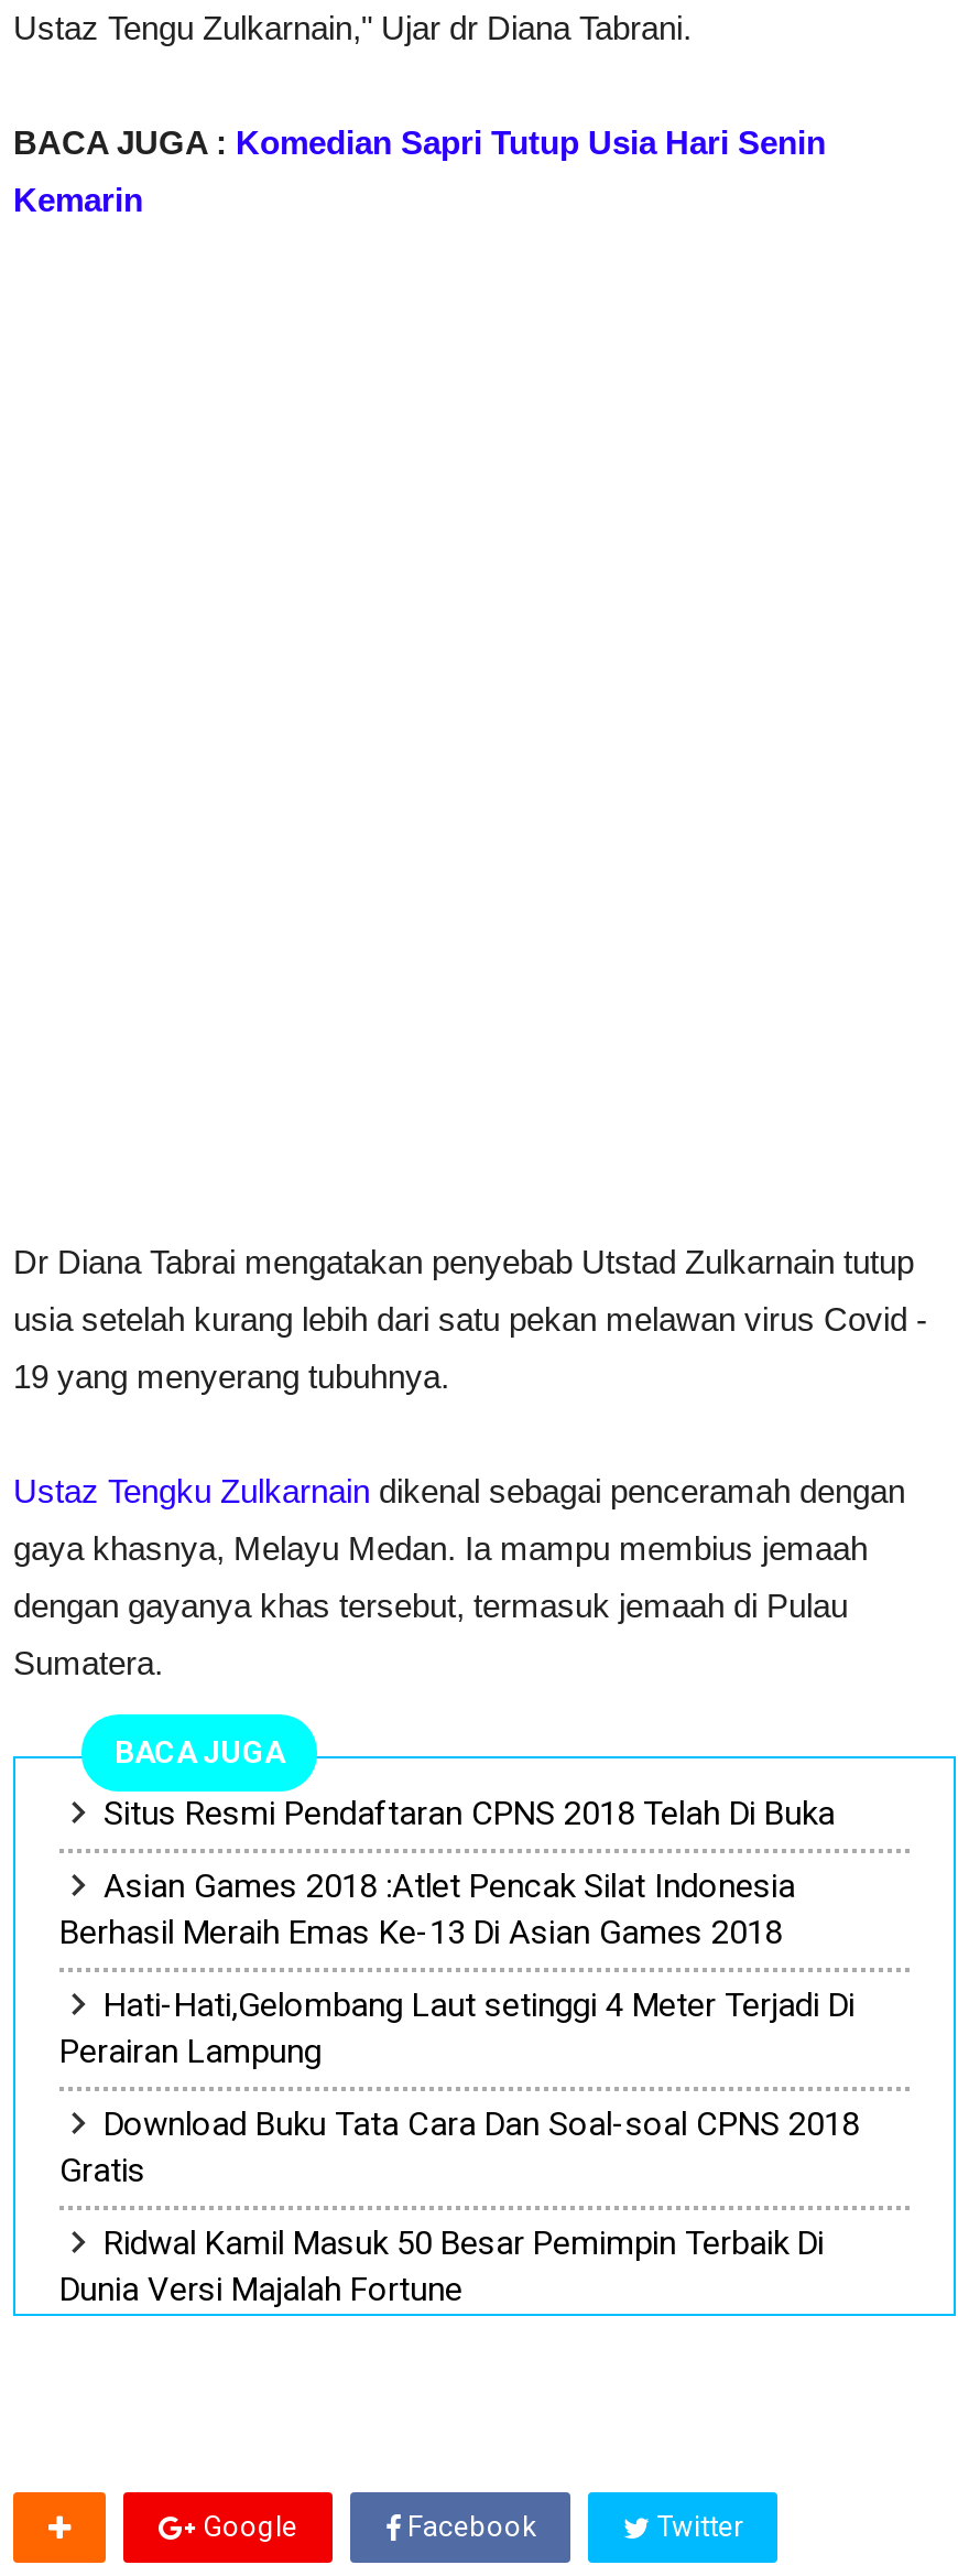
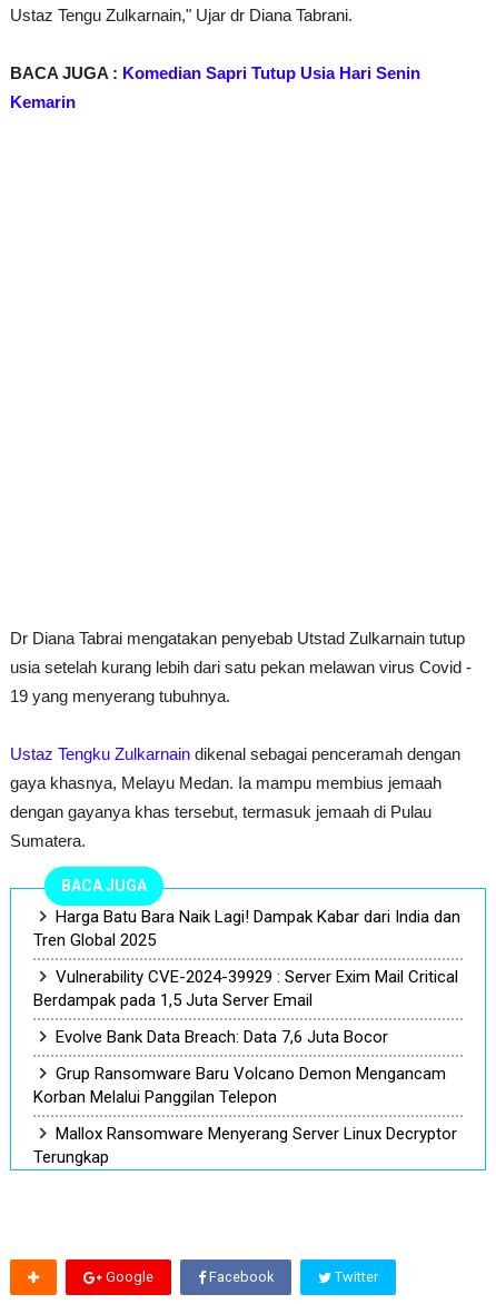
[104,1794,835,1834] Situs Resmi Pendaftaran CPNS 2018 Telah Di Buka -> [33,907,460,950] Harga Batu Bara Naik Lagi! Dampak Kabar dari India dan | Tren Global 2025
[59,1867,795,1953] Asian Games 2018 :Atlet Pencak Silat Indonesia | Berhasil Meraih Emas Ke-13 Di Asian Games 2018 -> [33,967,458,1010] Vulnerability CVE-2024-39929 : Server Exim Mail Critical | Berdampak pada 1,5 Juta Server Email
[59,1986,854,2072] Hati-Hati,Gelombang Laut setinggi 4 Meter Terjadi Di | Perairan Lampung -> [56,1027,388,1047] Evolve Bank Data Breach: Data 7,6 Juta Bocor
[59,2105,859,2191] Download Buku Tata Cara Dan Soal-soal CPNS 2018 | Gratis -> [33,1064,446,1107] Grup Ransomware Baru Volcano Demon Mengancam | Korban Melalui Panggilan Telepon
[59,2224,824,2310] Ridwal Kamil Masuk 50 Besar Pemimpin Terbaik Di | Dunia Versi Majalah Fortune -> [33,1124,457,1167] Mallox Ransomware Menyerang Server Linux Decryptor | Terungkap

